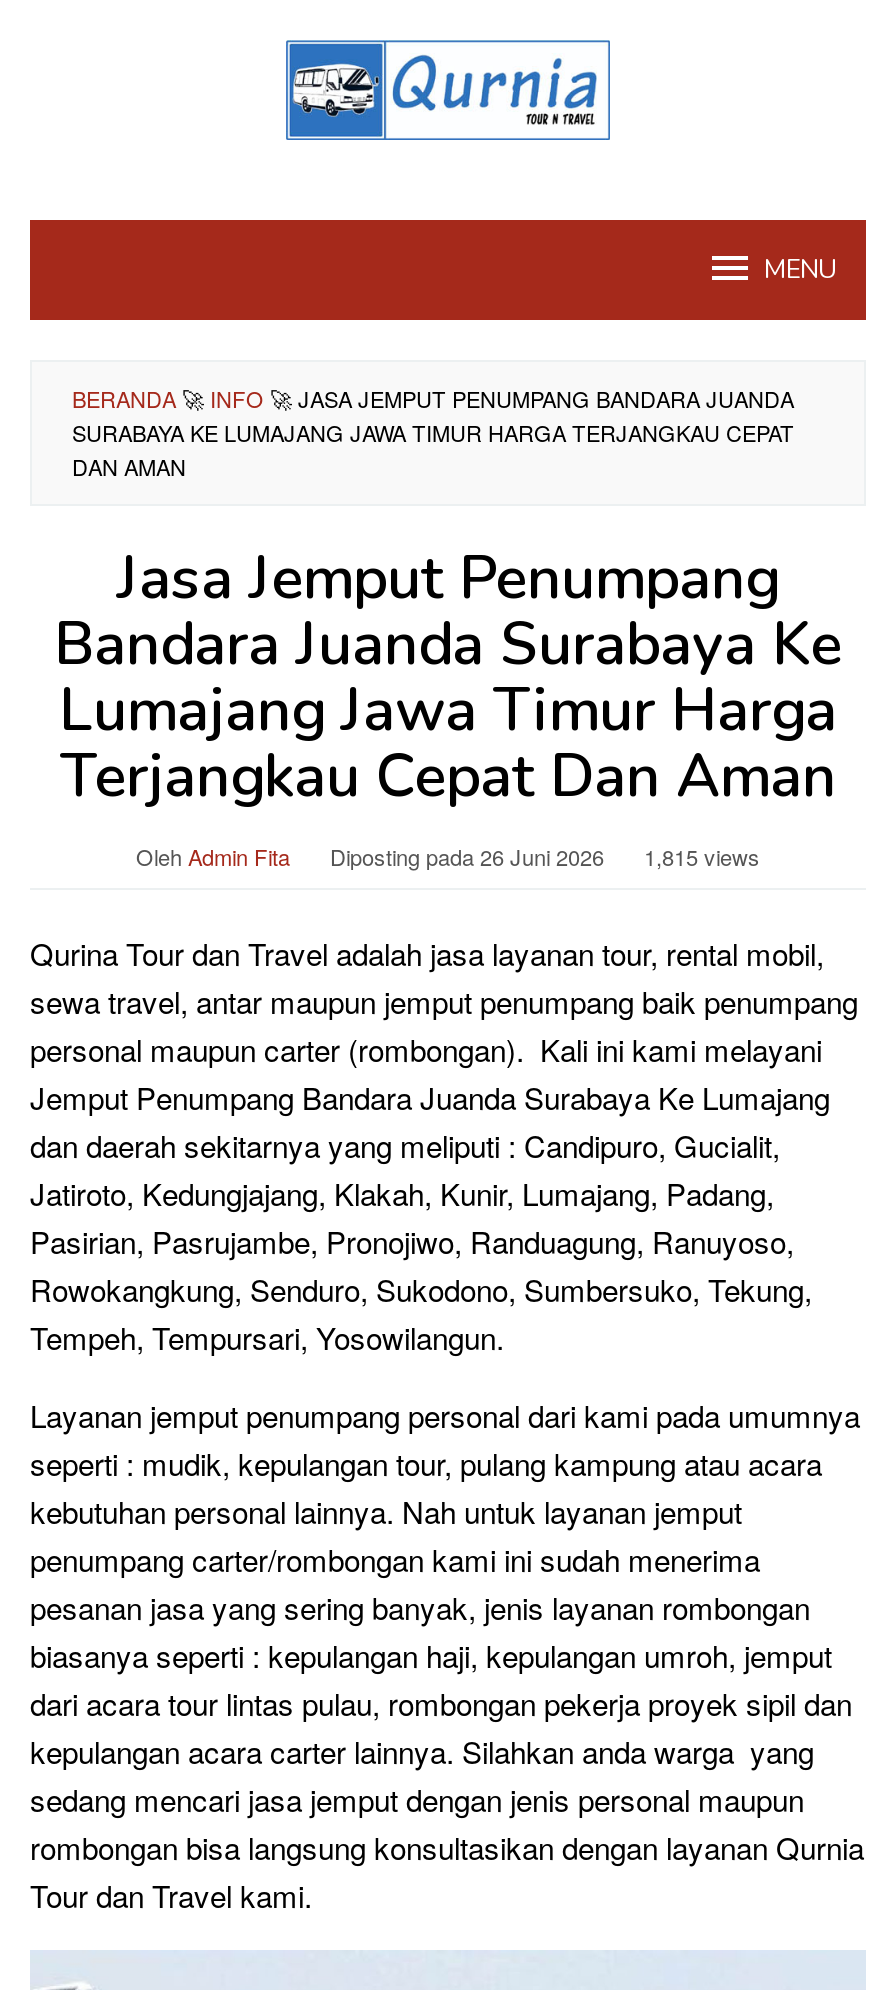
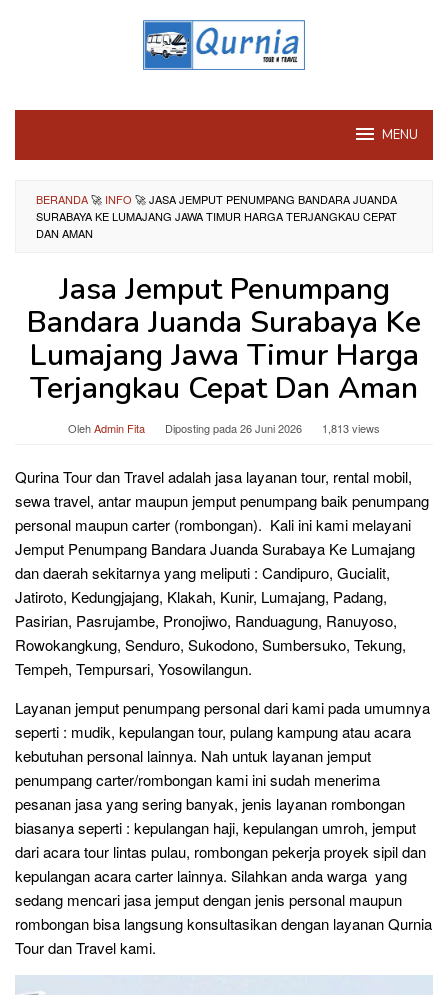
[136,840,760,872] Oleh Admin Fita Diposting pada 26 Juni 2026 1,815 views -> [68,420,380,436] Oleh Admin Fita Diposting pada 26 Juni 2026 1,813 views

